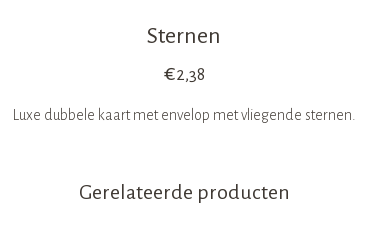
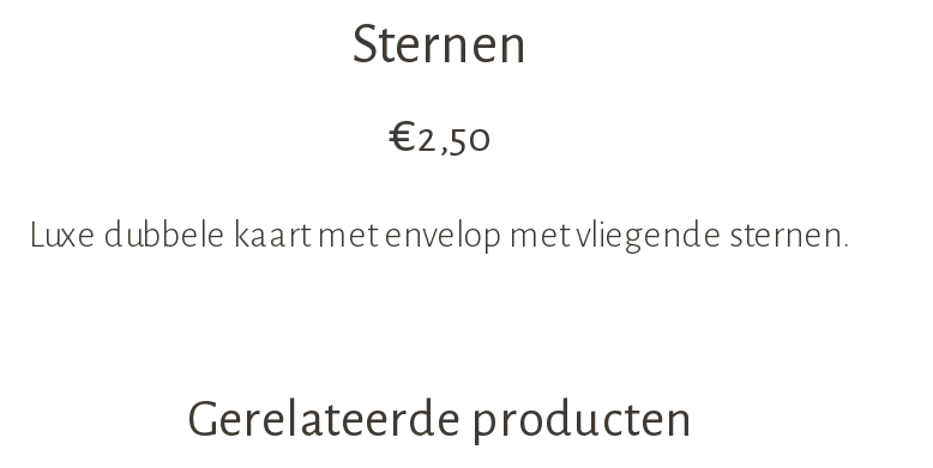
[163,61,204,85] €2,38 -> [389,105,492,163] €2,50

